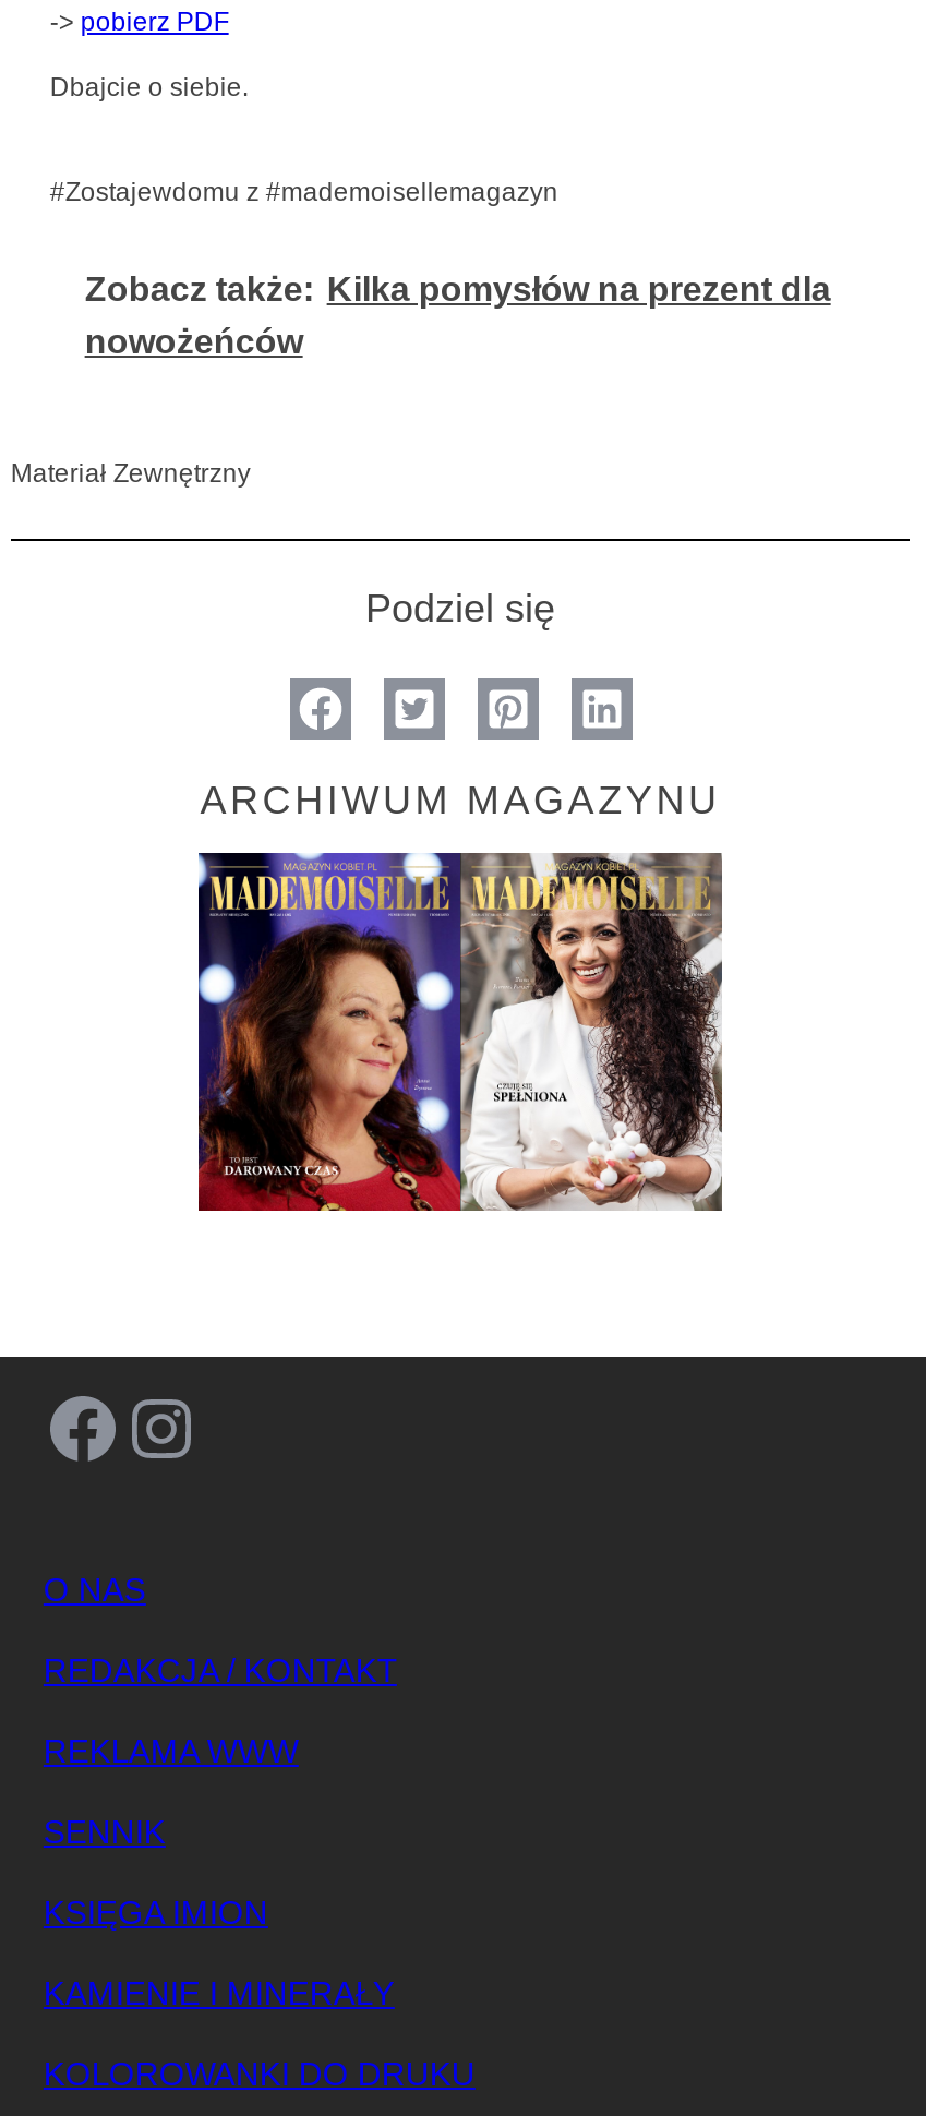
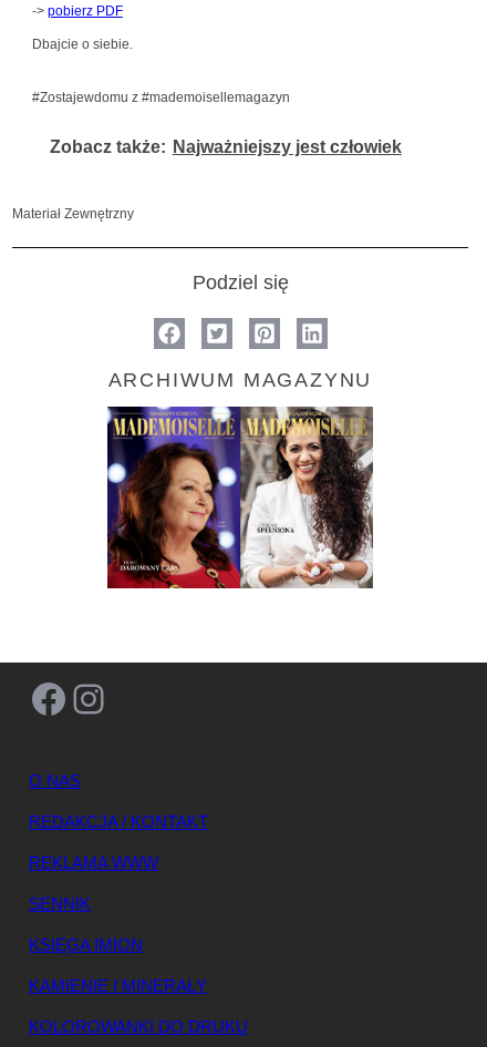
[85,270,831,360] Zobacz także: Kilka pomysłów na prezent dla | nowożeńców -> [50,137,402,156] Zobacz także: Najważniejszy jest człowiek

